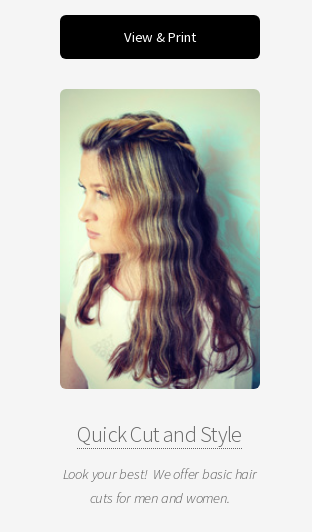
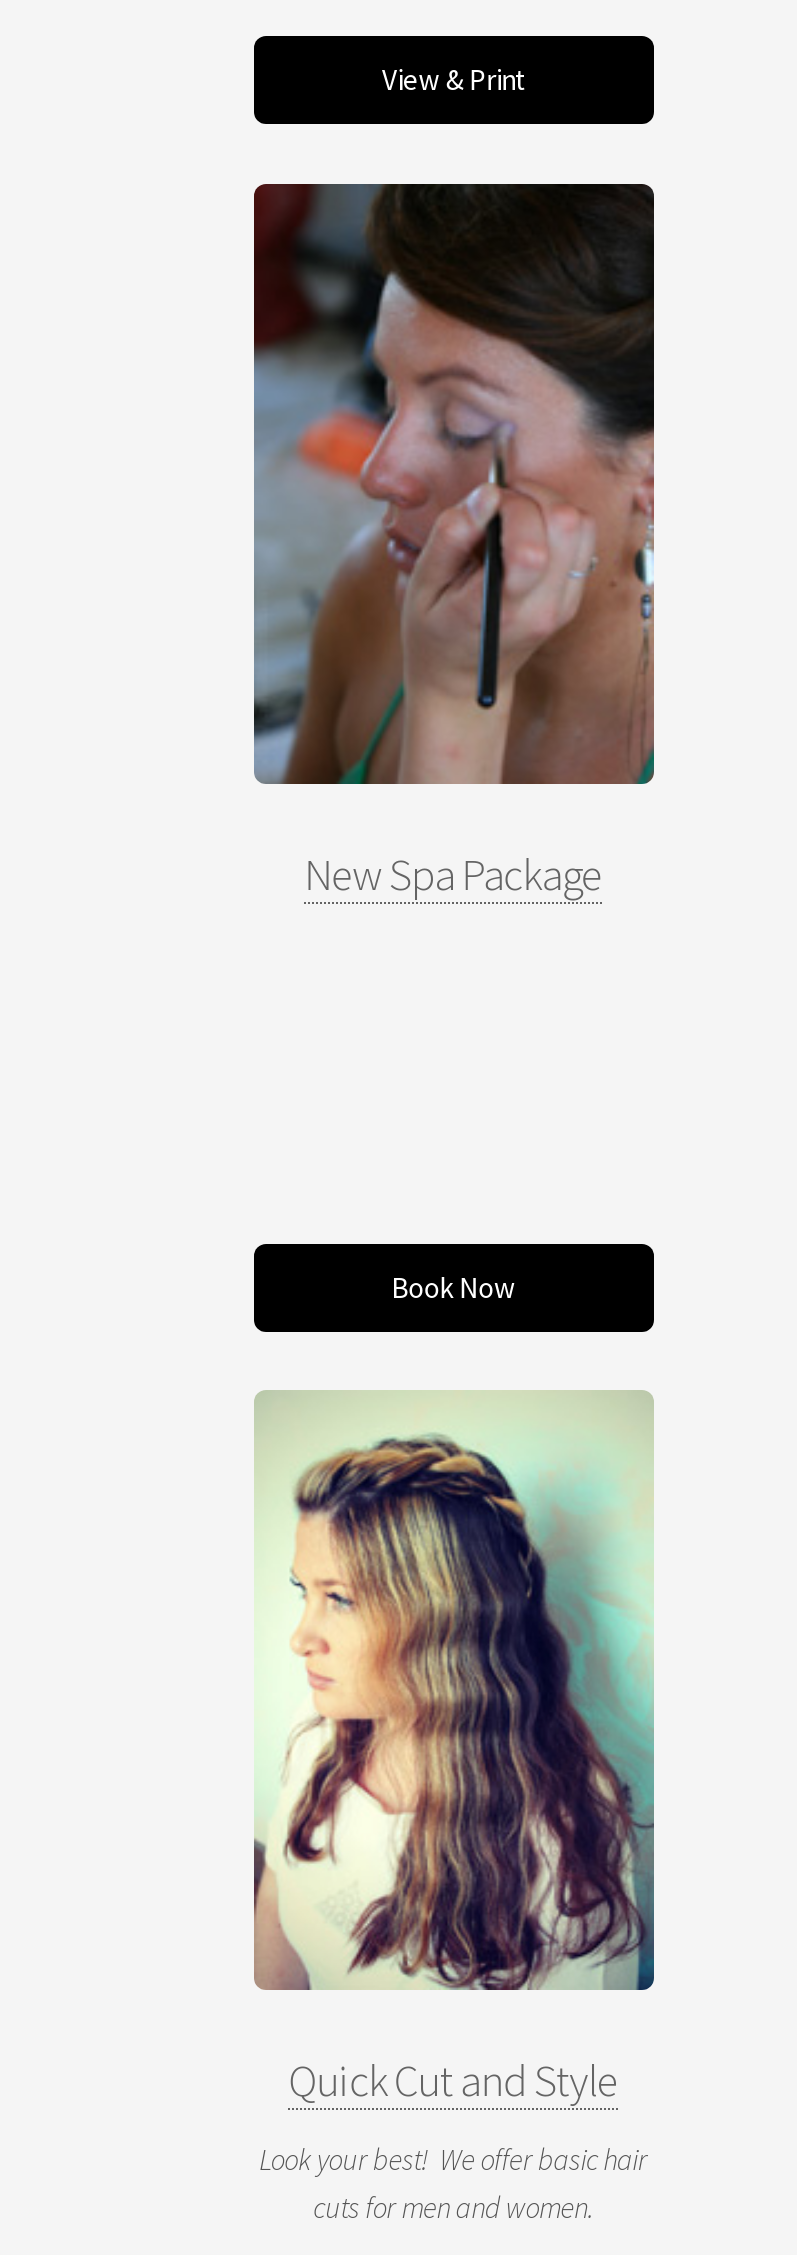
none -> [252,182,656,902] [image] | New Spa Package
none -> [391,1269,516,1305] Book Now

